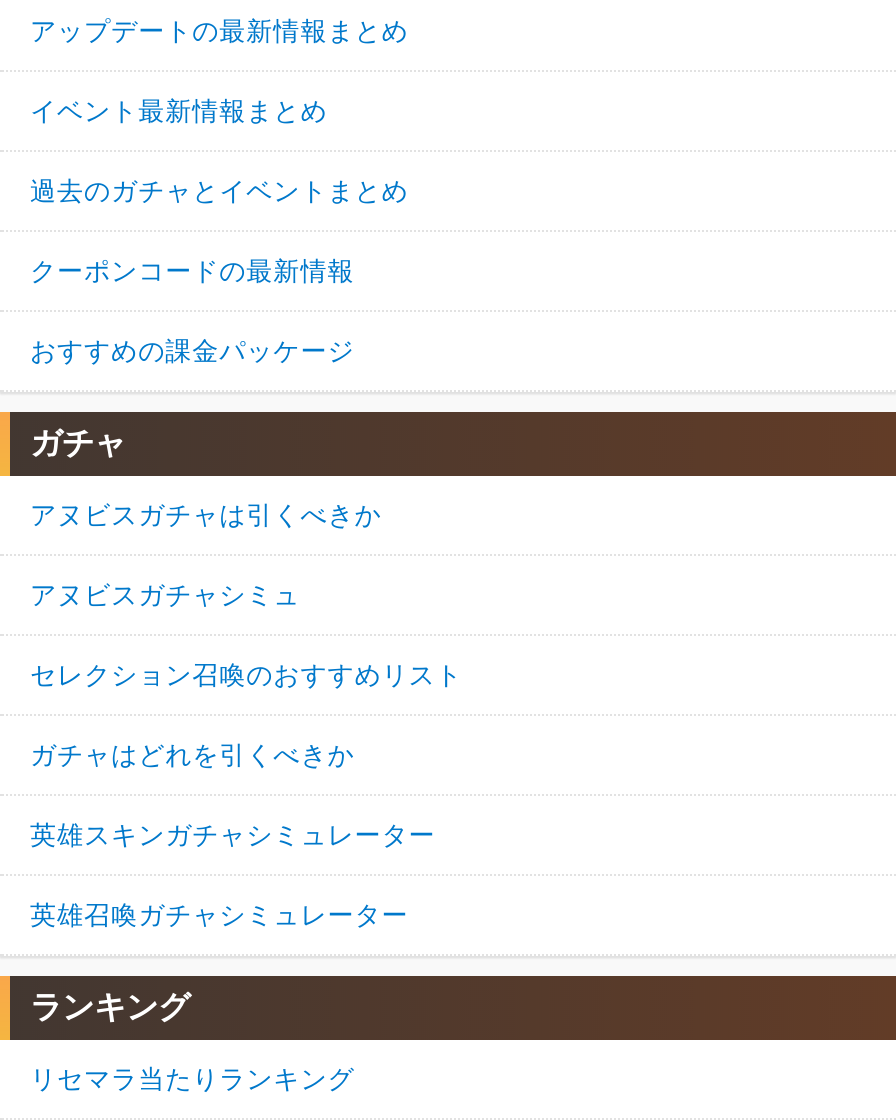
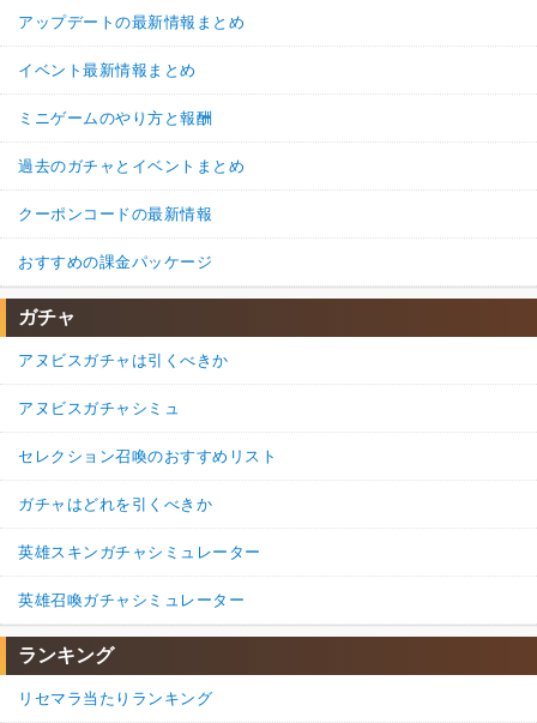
none -> [18,109,212,127] ミニゲームのやり方と報酬

